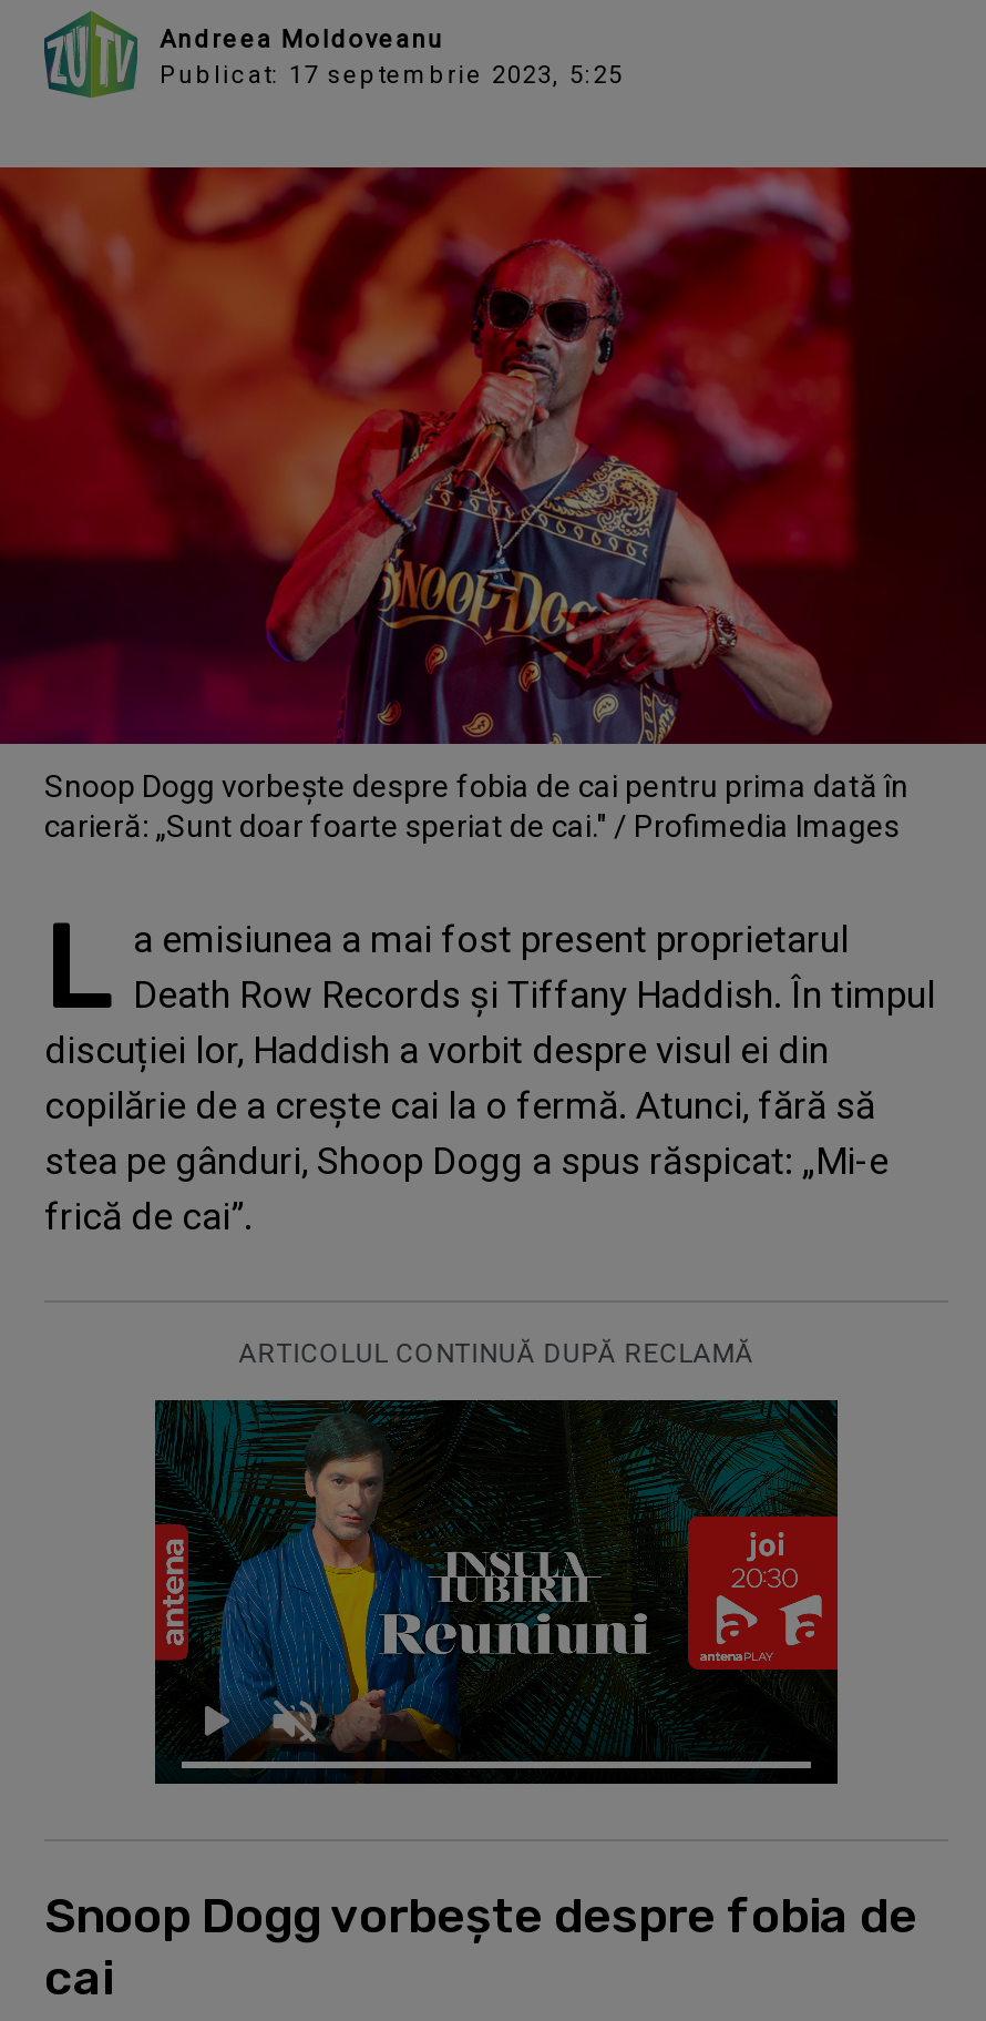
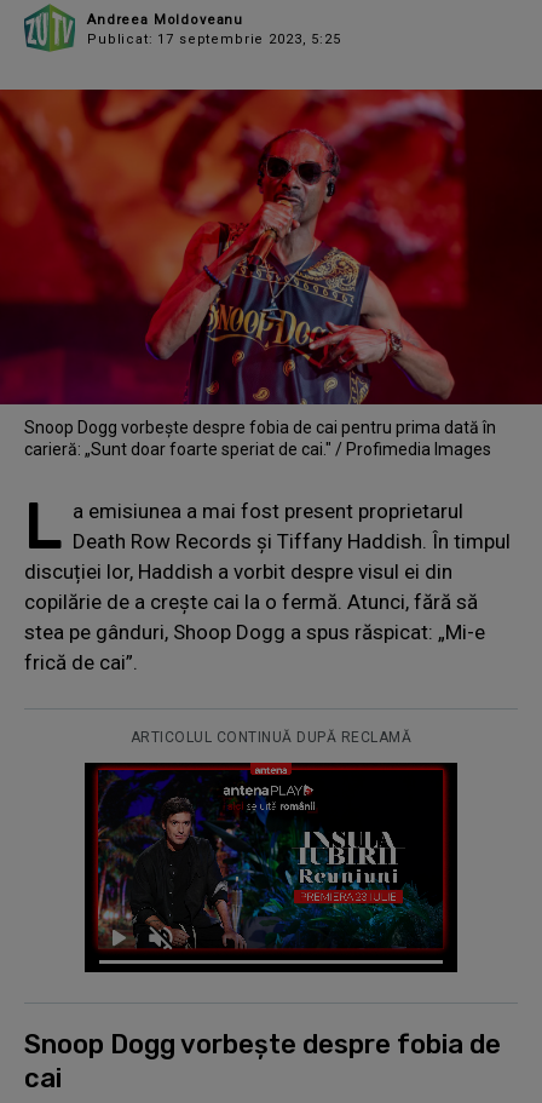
[153,1398,840,1782] [image] -> [83,762,459,970] [image]

